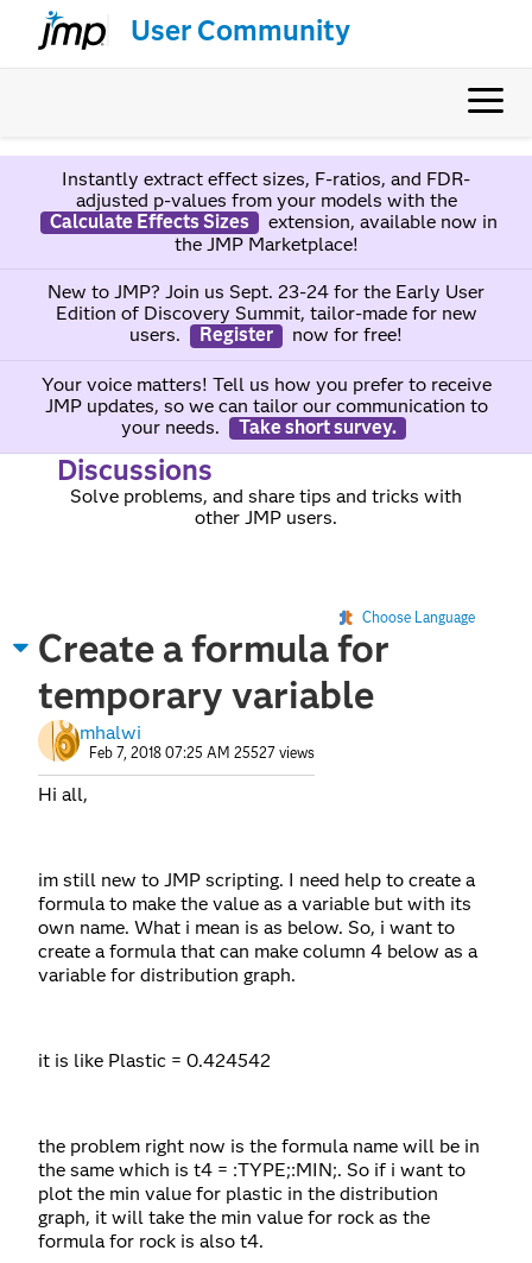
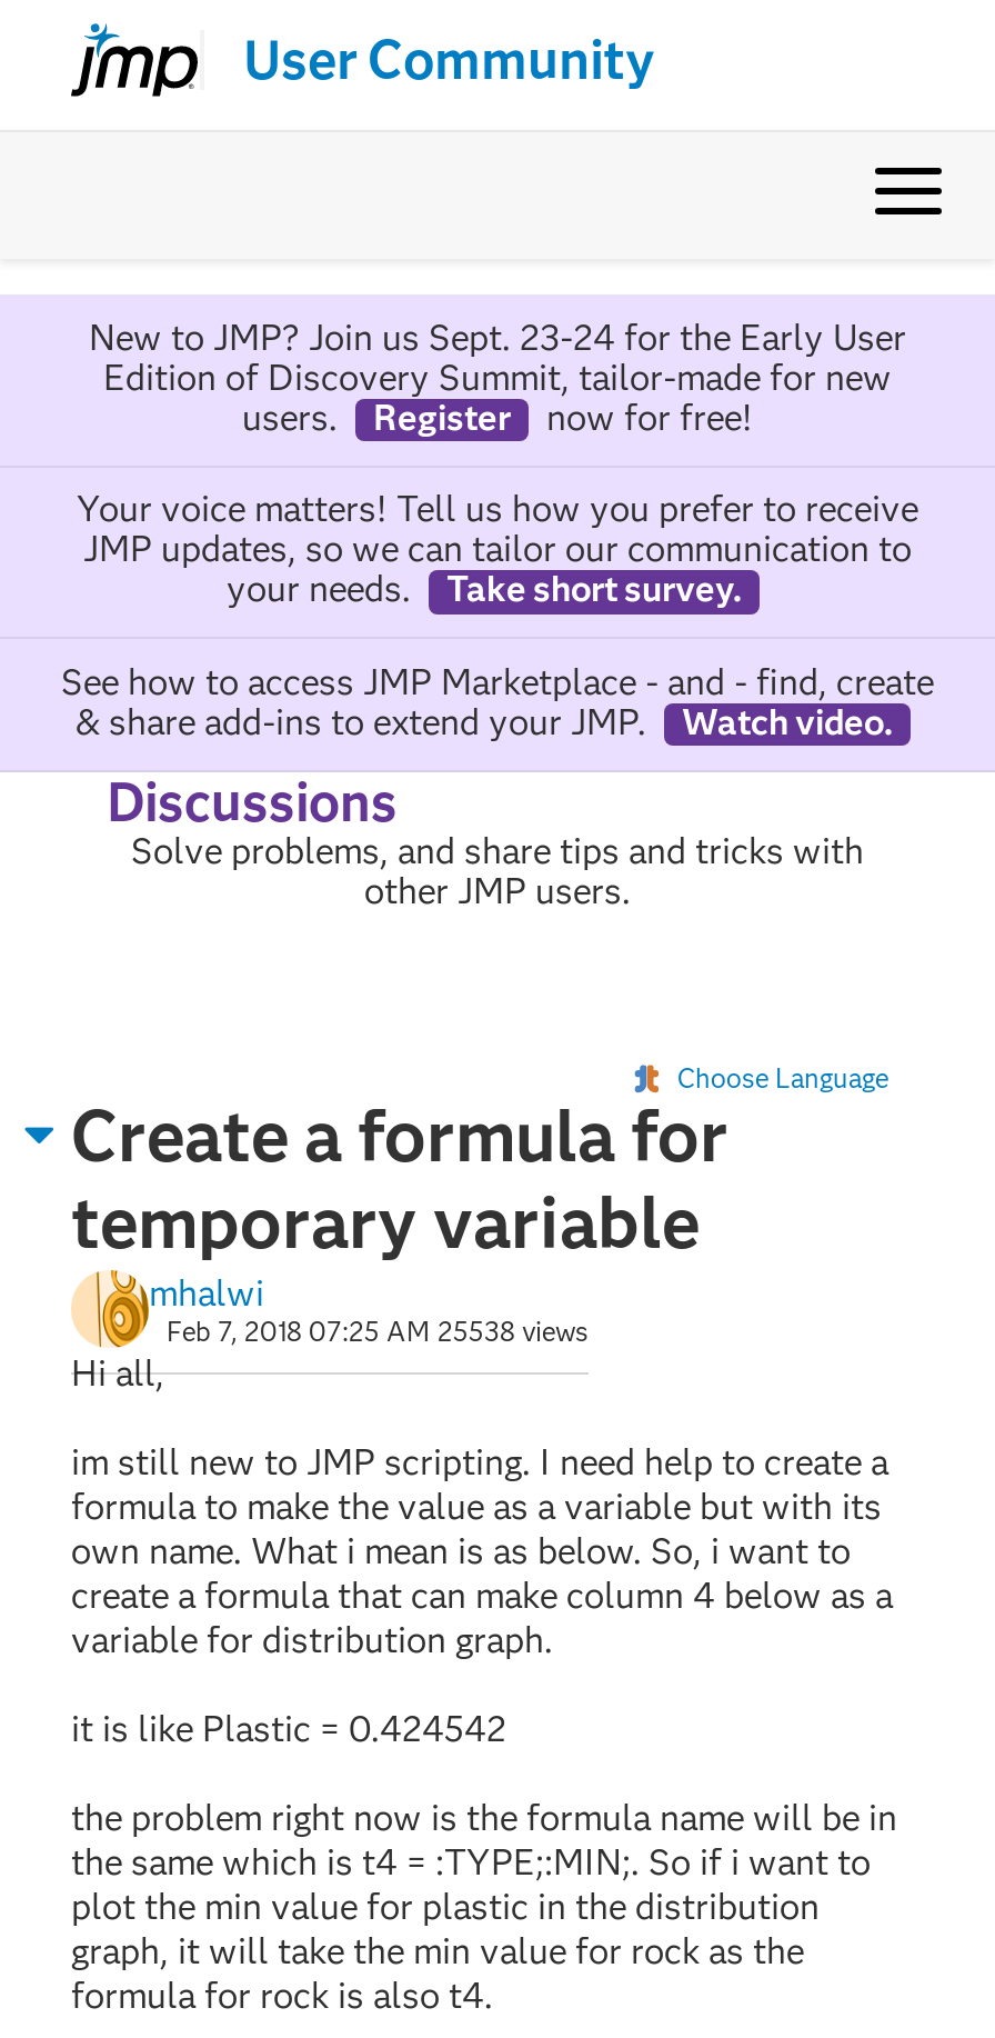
[49,167,497,256] Instantly extract effect sizes, F-ratios, and FDR- | adjusted p-values from your models with the | Calculate Effects Sizes | extension, available now in | the JMP Marketplace! -> none
none -> [61,660,934,743] See how to access JMP Marketplace - and - find, create | & share add-ins to extend your JMP. | Watch video.
[89,744,315,761] Feb 7, 2018 07:25 AM 25527 views -> [167,1314,589,1348] Feb 7, 2018 07:25 AM 25538 views

